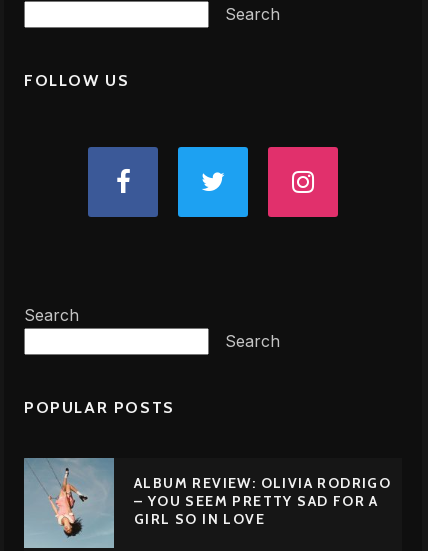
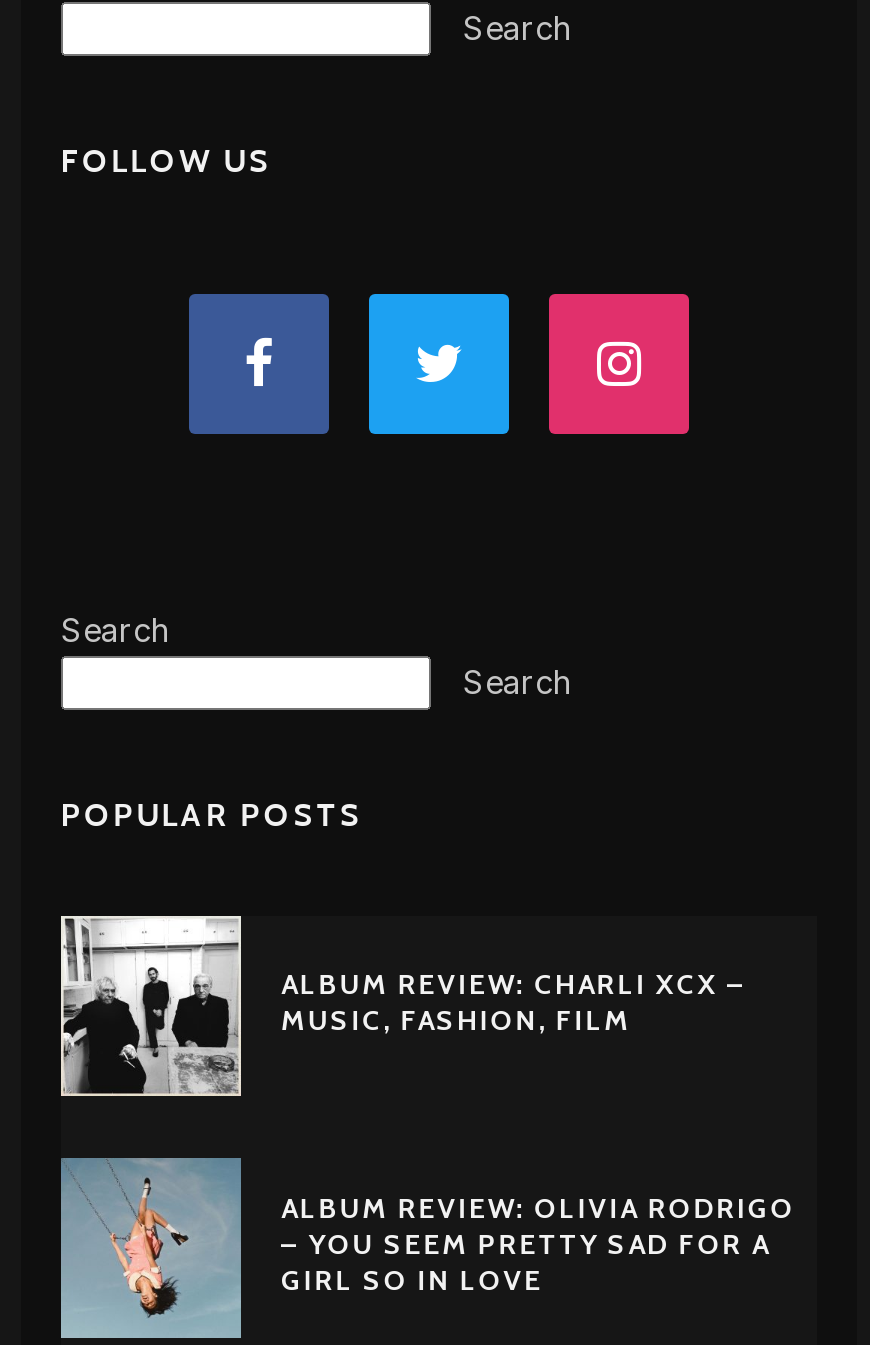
none -> [59,914,746,1096] [image] | ALBUM REVIEW: CHARLI XCX – | MUSIC, FASHION, FILM

